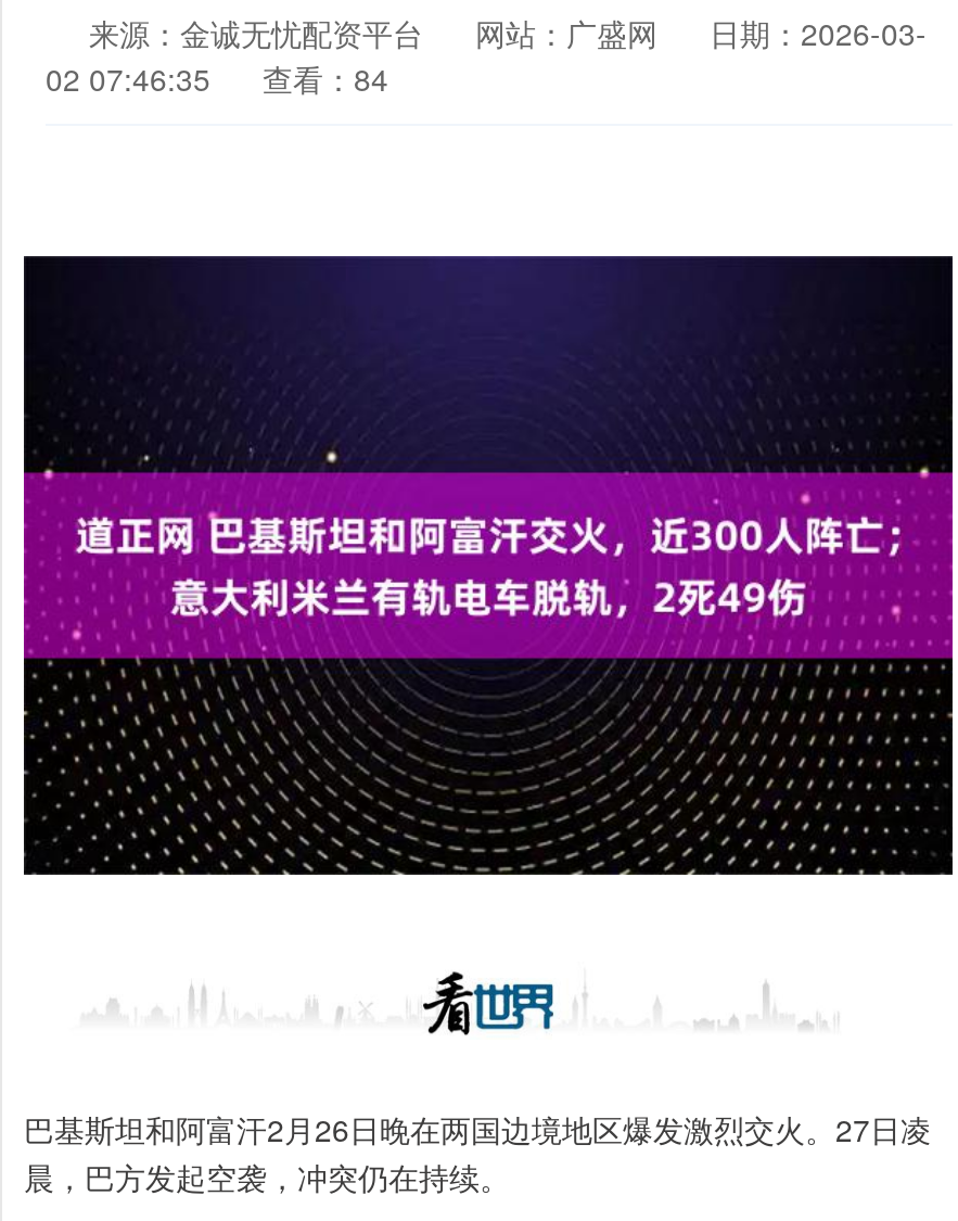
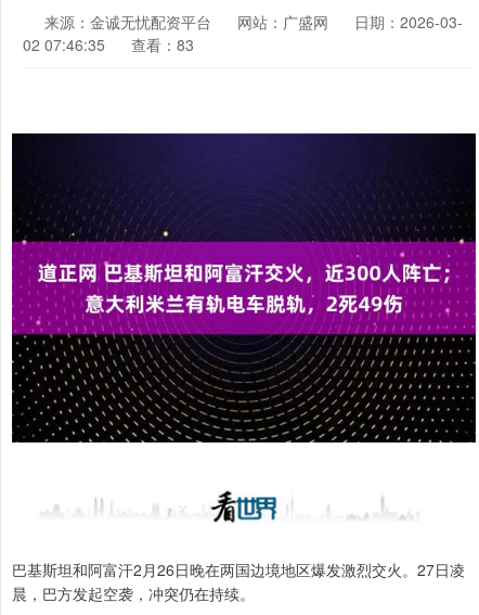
[46,56,388,100] 02 07:46:35 查看：84 -> [23,34,194,55] 02 07:46:35 查看：83

